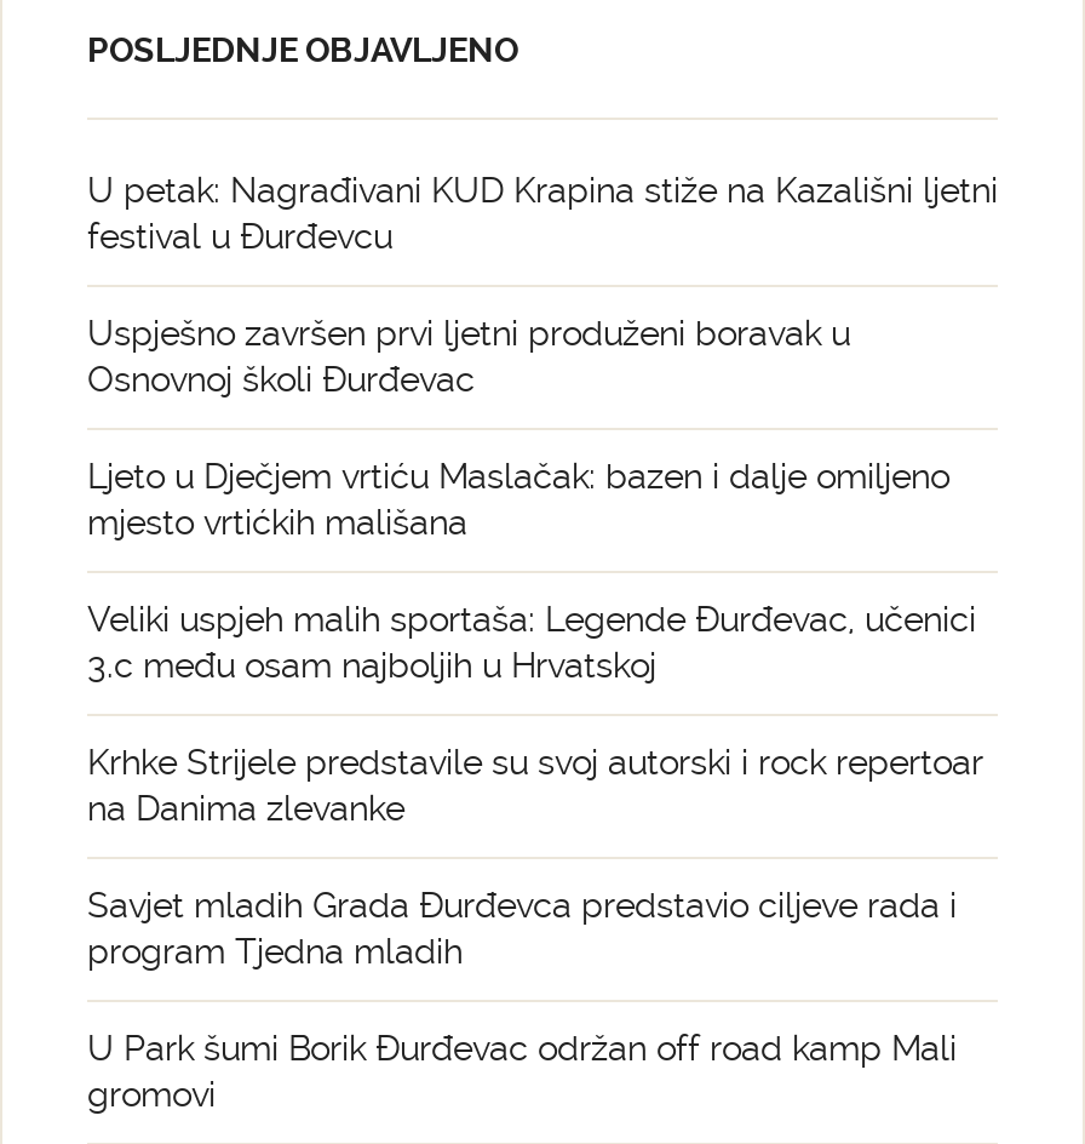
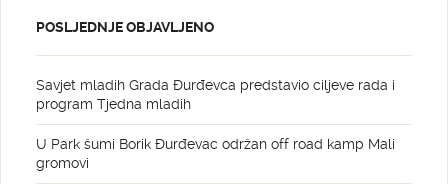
[87,170,998,827] U petak: Nagrađivani KUD Krapina stiže na Kazališni ljetni | festival u Đurđevcu | Uspješno završen prvi ljetni produženi boravak u | Osnovnoj školi Đurđevac | Ljeto u Dječjem vrtiću Maslačak: bazen i dalje omiljeno | mjesto vrtićkih mališana | Veliki uspjeh malih sportaša: Legende Đurđevac, učenici | 3.c među osam najboljih u Hrvatskoj | Krhke Strijele predstavile su svoj autorski i rock repertoar | na Danima zlevanke -> none

